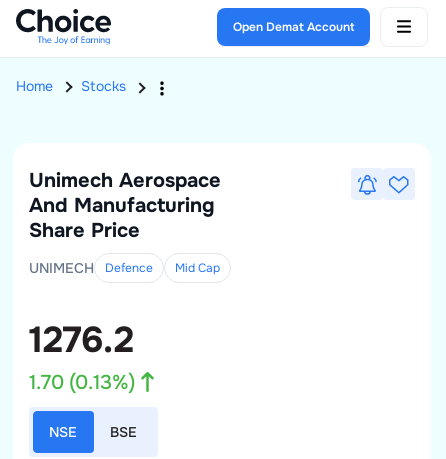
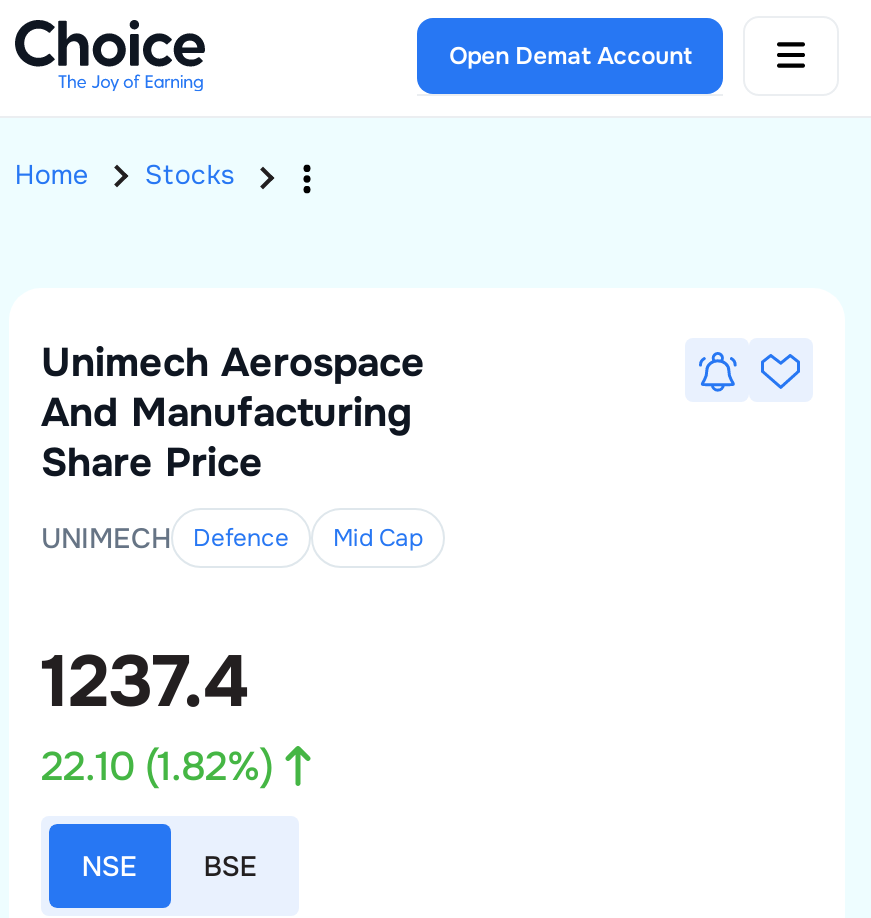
[29,317,134,363] 1276.2 -> [41,636,249,728] 1237.4
[29,370,135,395] 1.70 (0.13%) -> [41,742,273,792] 22.10 (1.82%)

